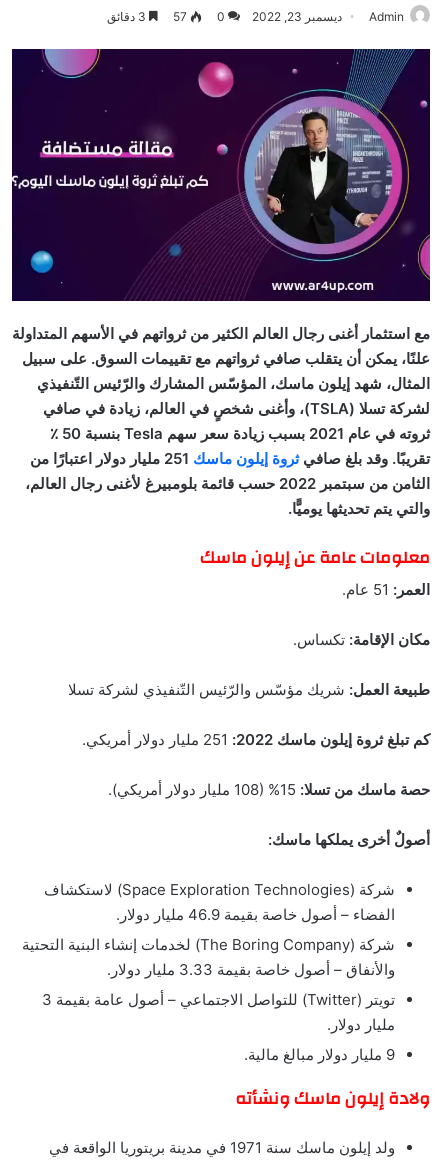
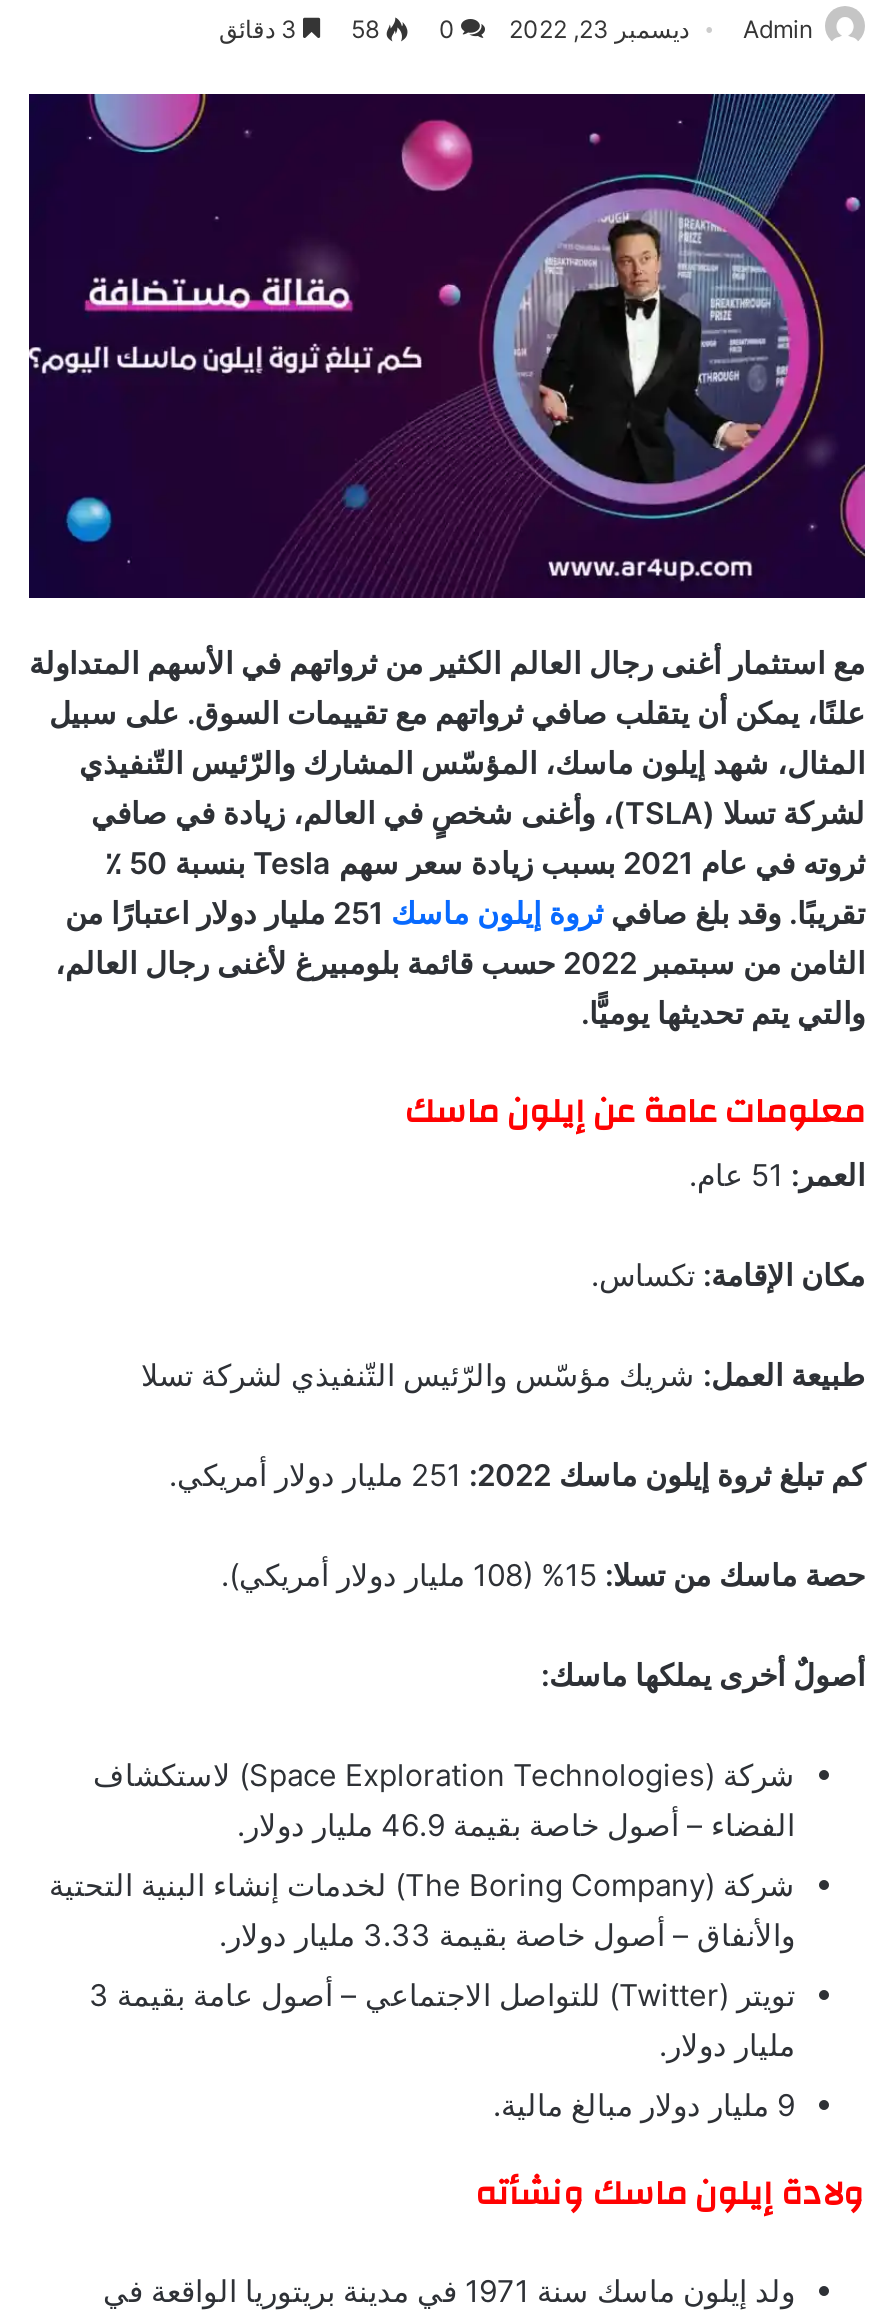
[173,9,187,24] 57 -> [351,14,379,44] 58

